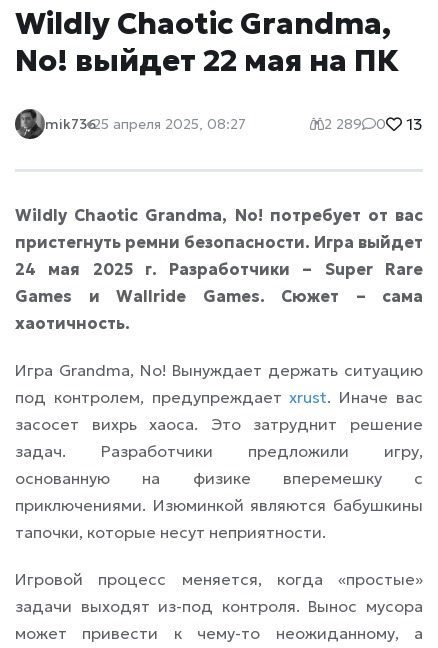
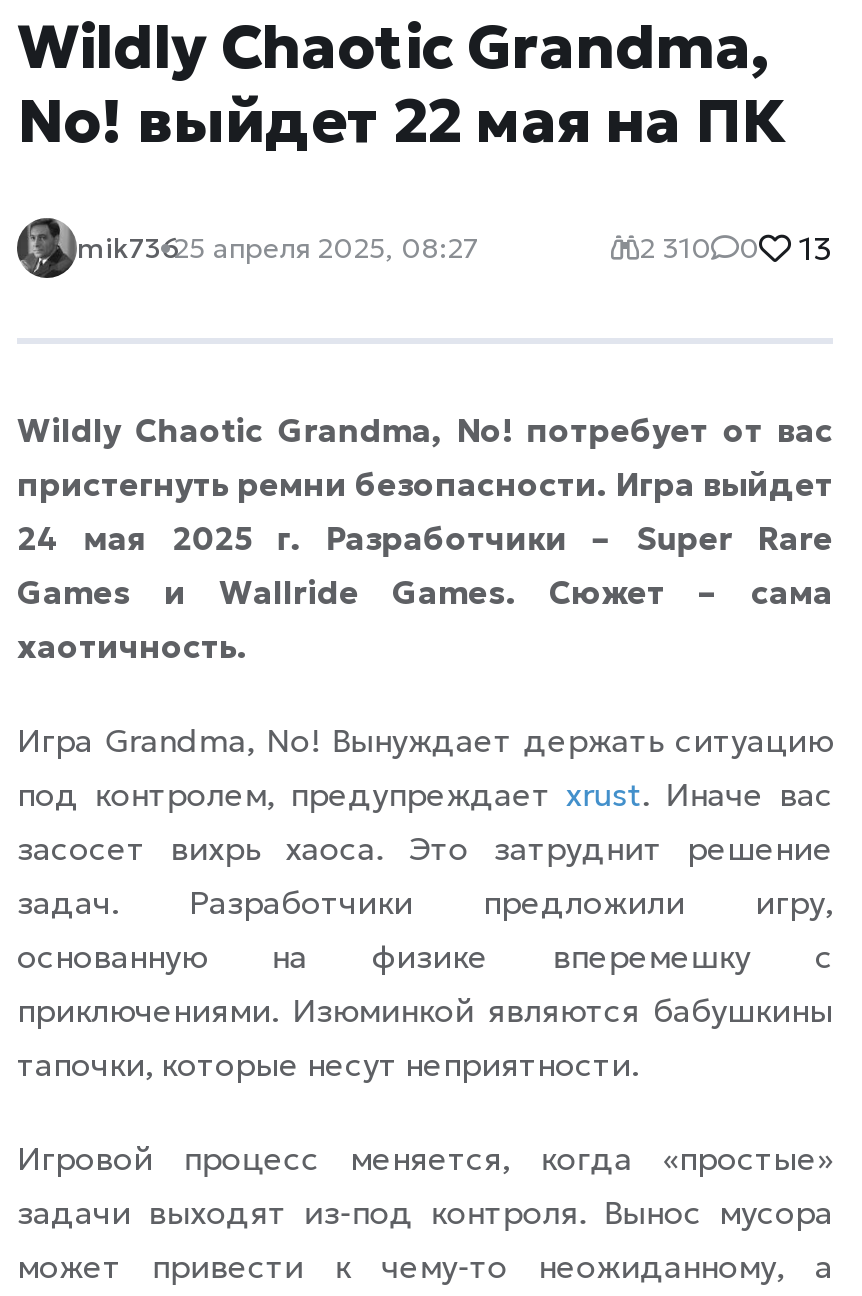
[324,115,362,133] 2 289 -> [639,231,711,267] 2 310

